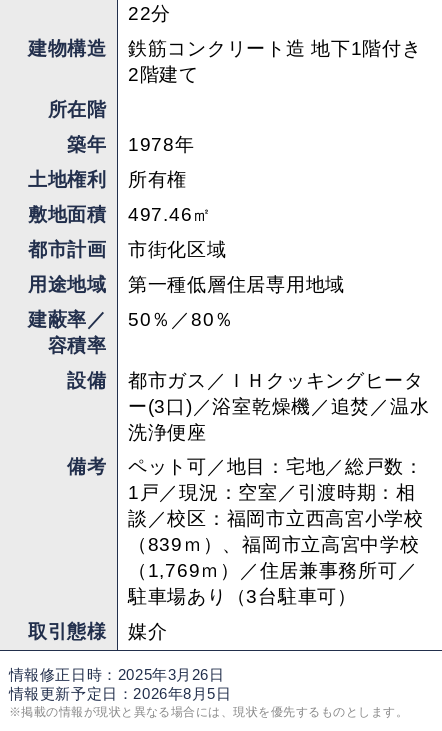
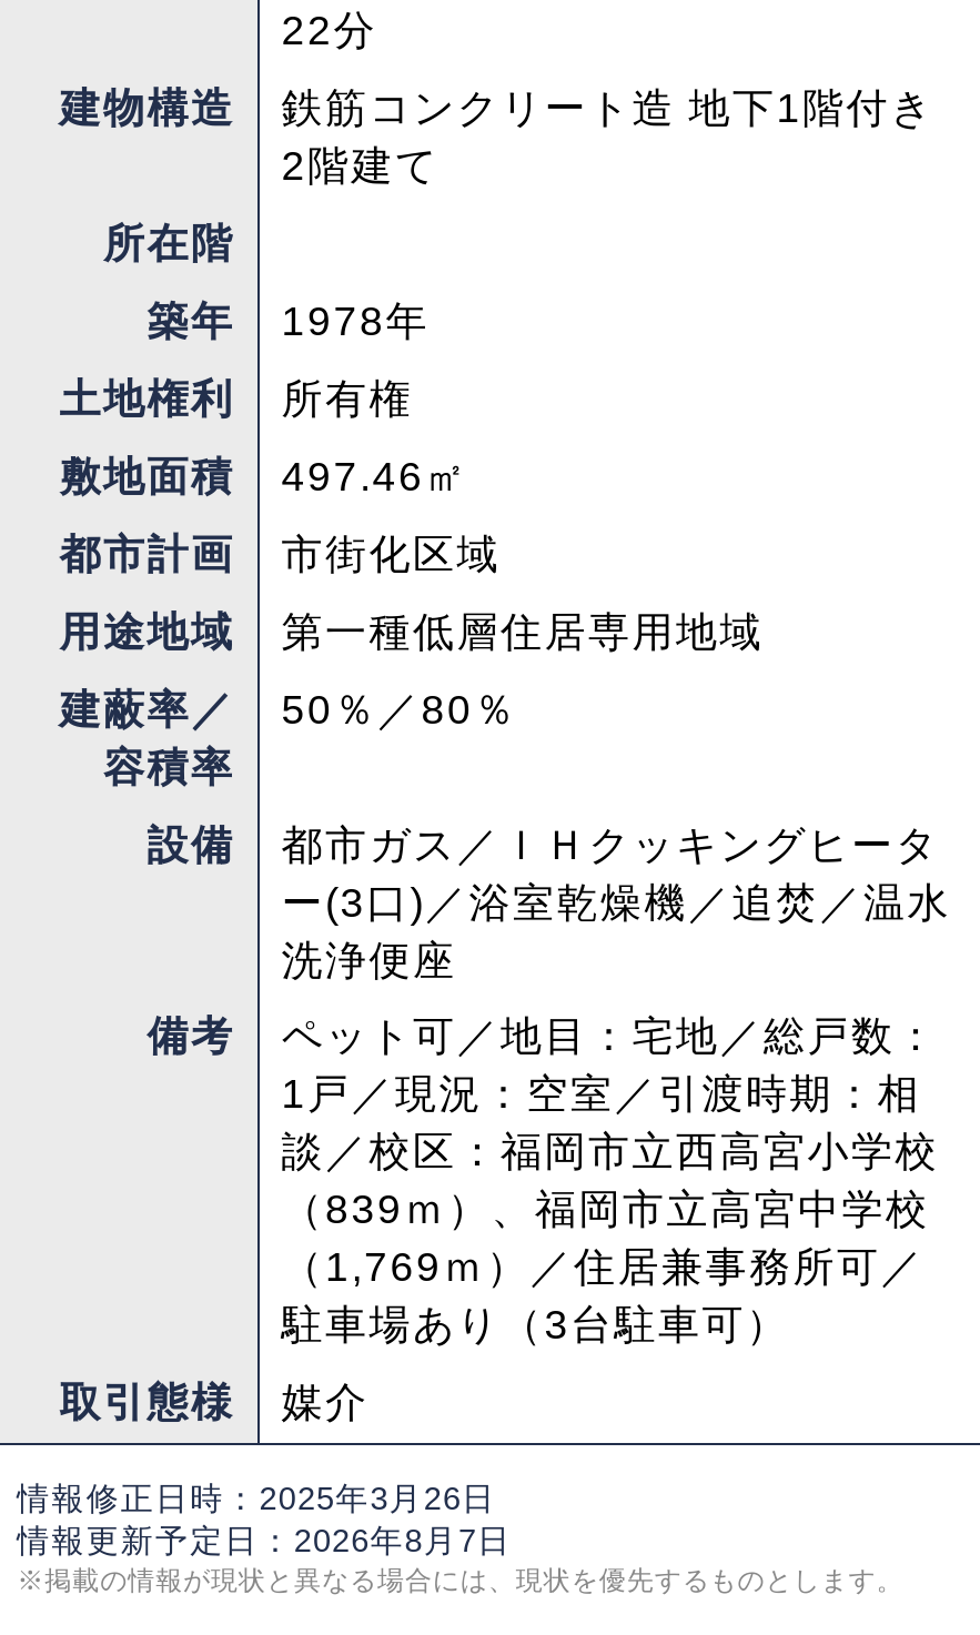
[9,686,232,702] 情報更新予定日：2026年8月5日 -> [17,1522,512,1558] 情報更新予定日：2026年8月7日

